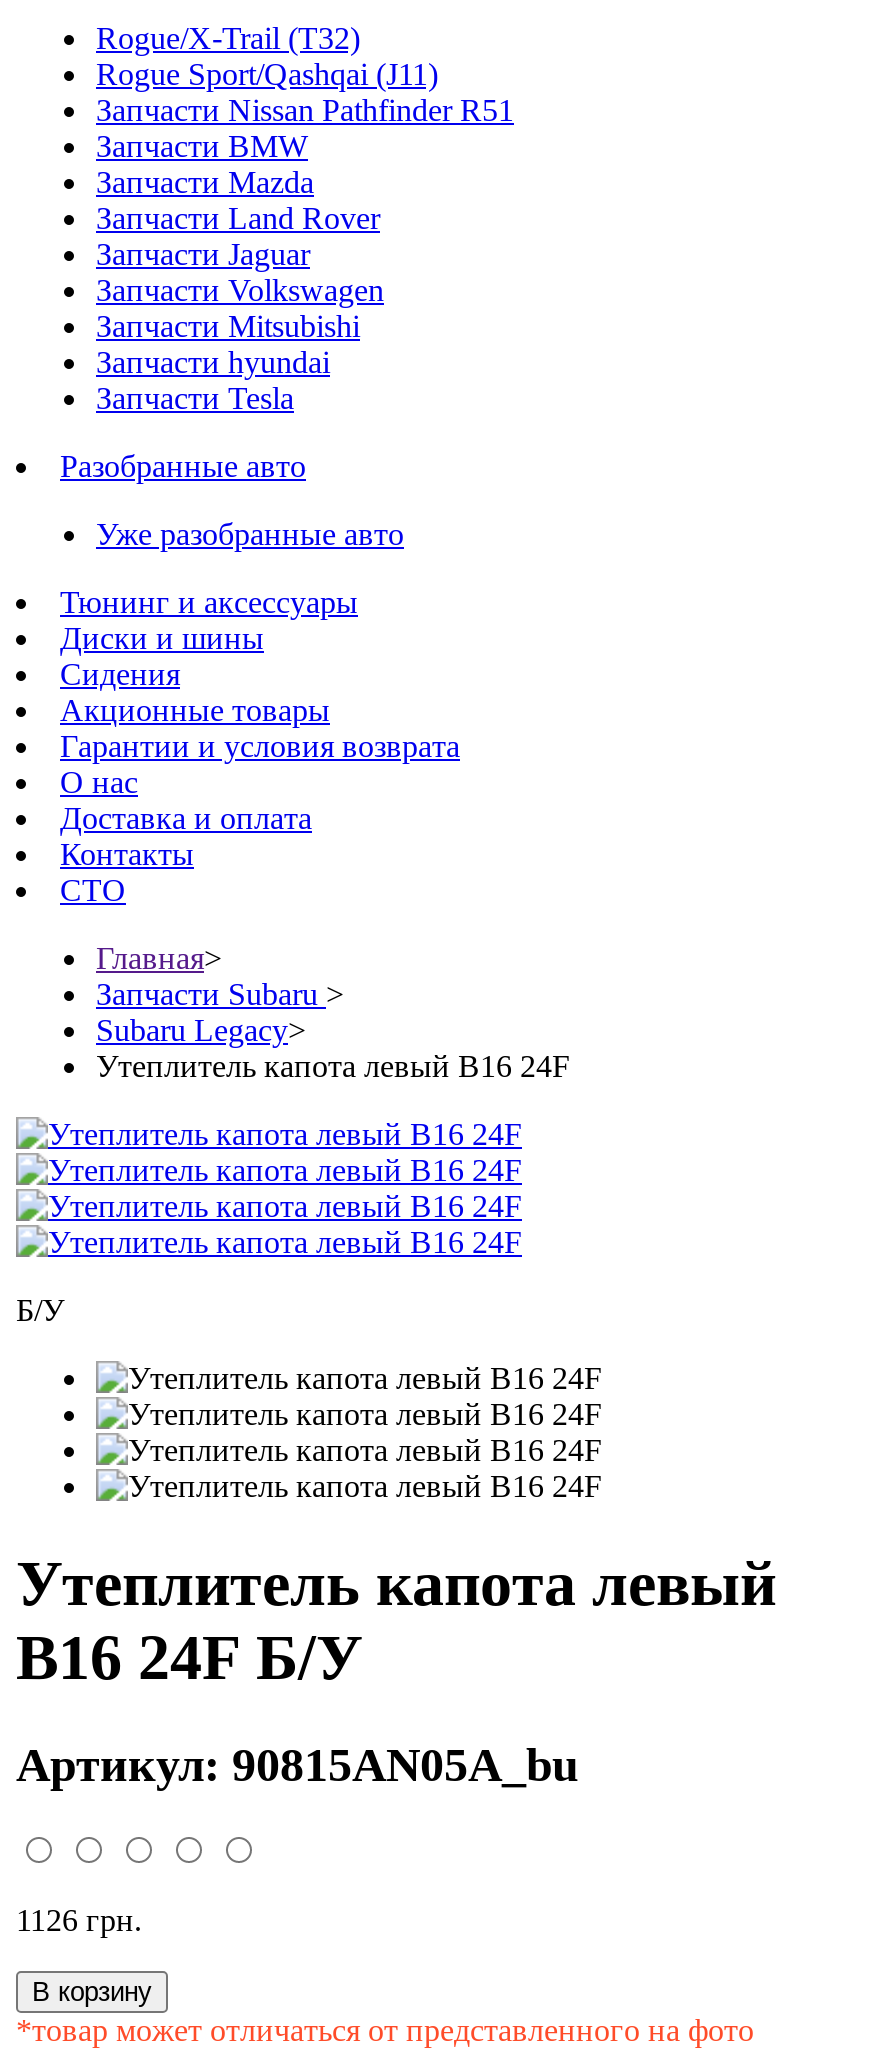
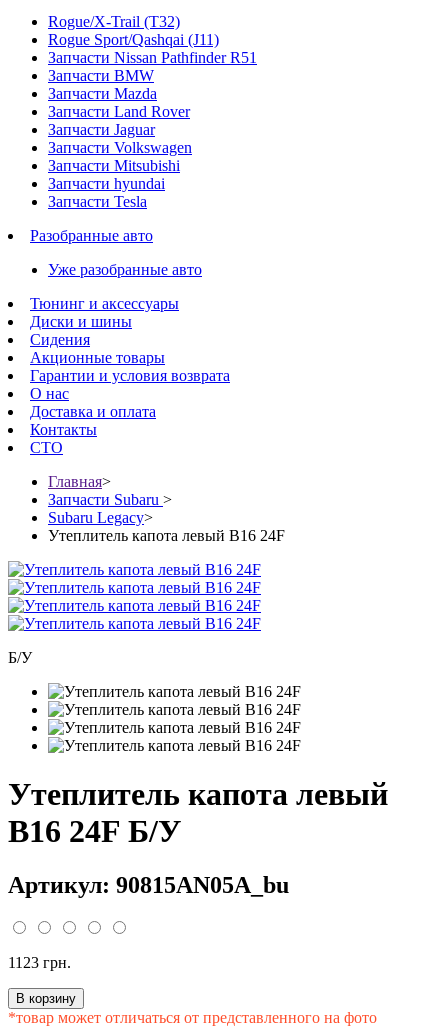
[16,1904,142,1938] 1126 грн. -> [8,954,71,971] 1123 грн.

